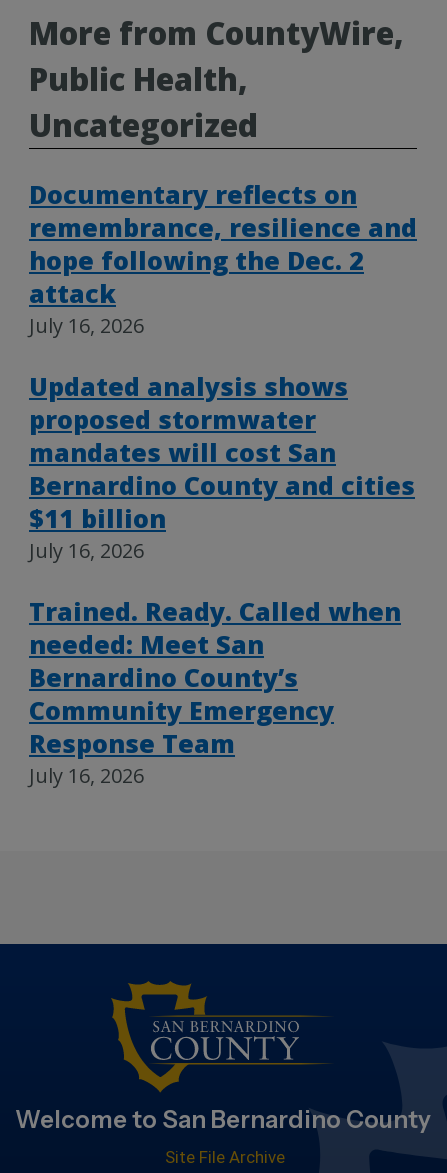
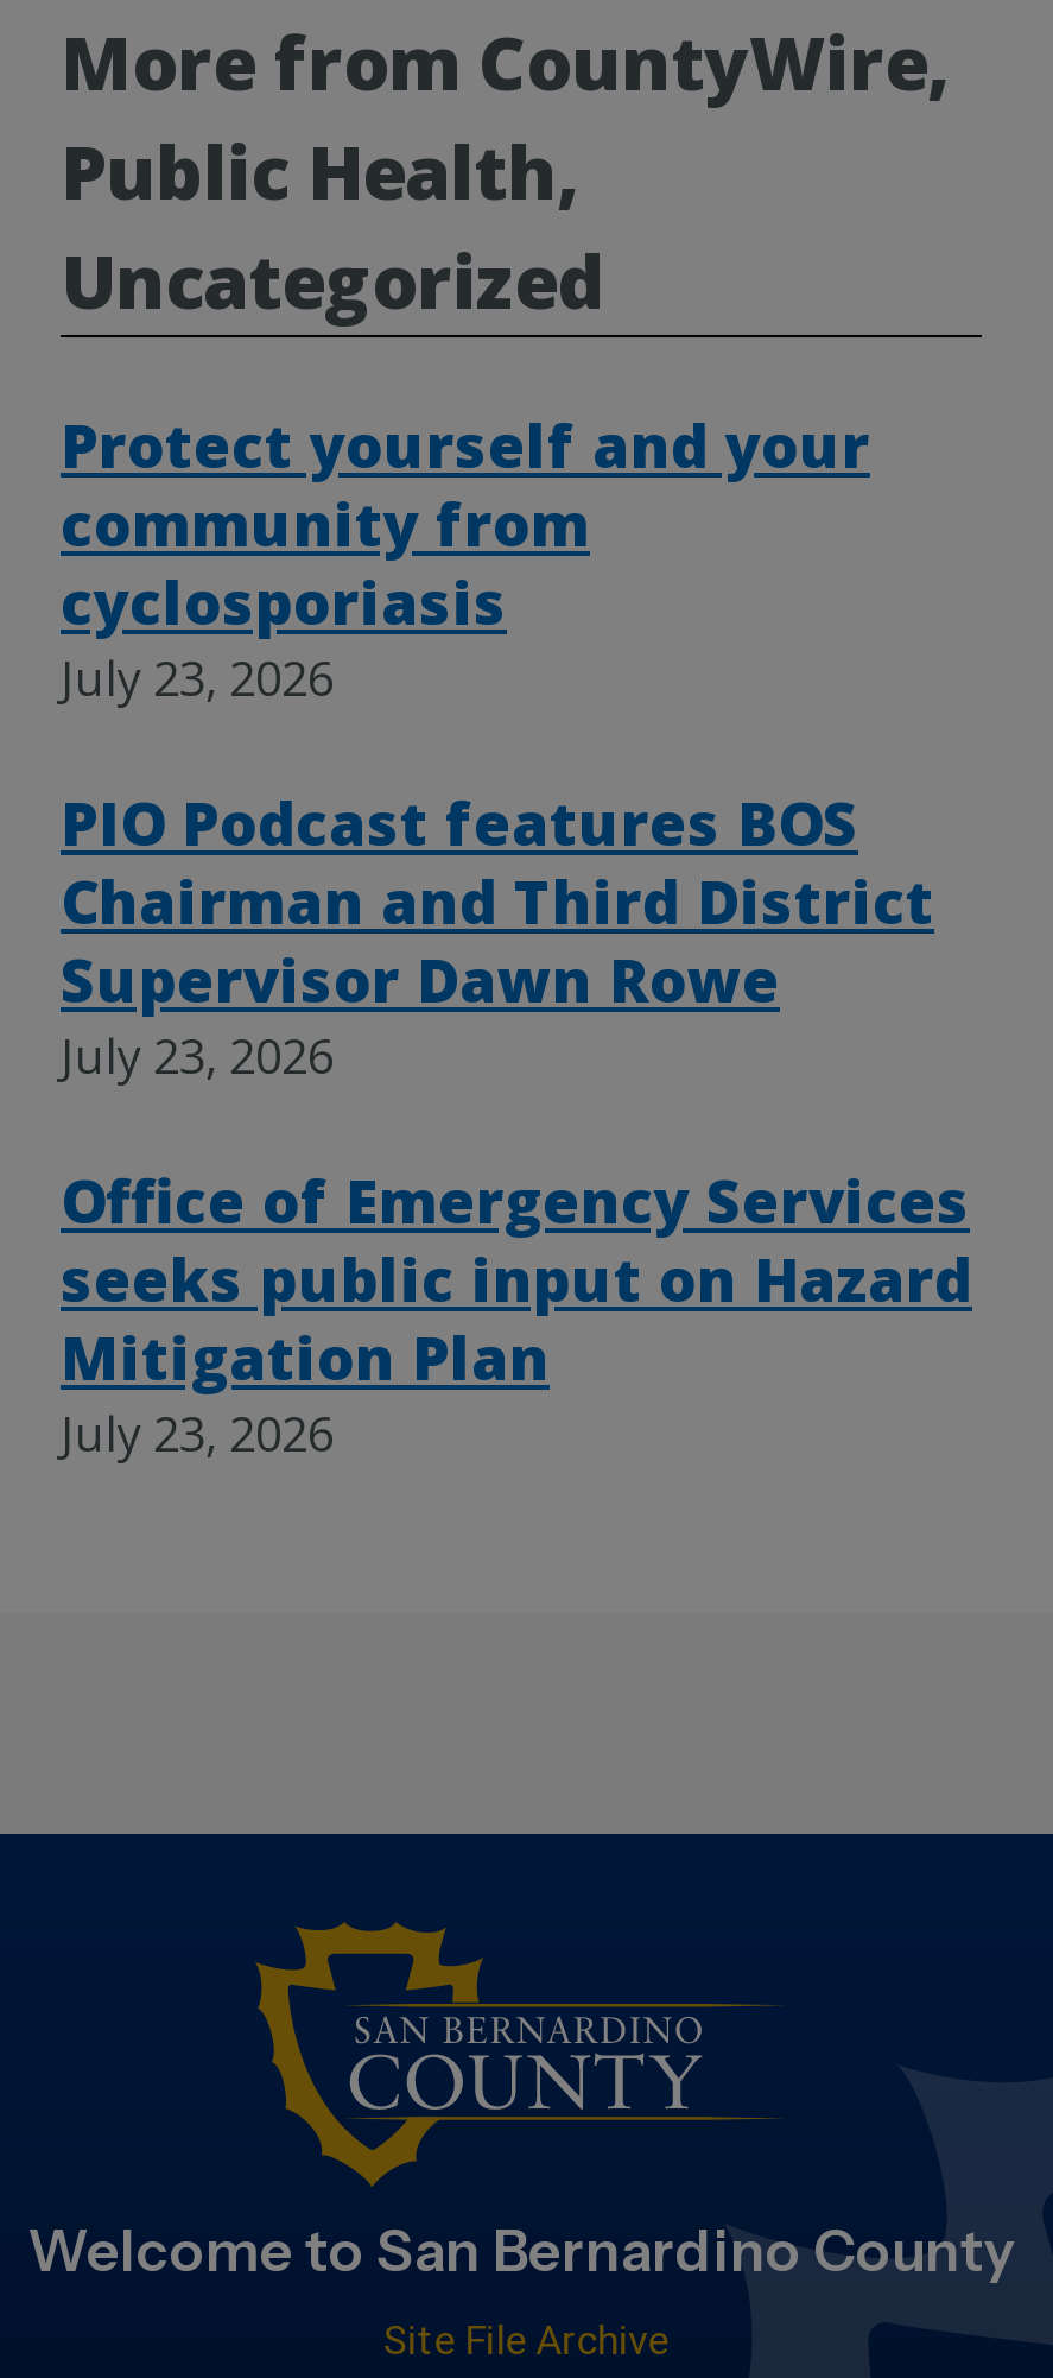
[29,177,417,339] Documentary reflects on | remembrance, resilience and | hope following the Dec. 2 | attack | July 16, 2026 -> [61,405,870,711] Protect yourself and your | community from | cyclosporiasis | July 23, 2026
[29,369,415,564] Updated analysis shows | proposed stormwater | mandates will cost San | Bernardino County and cities | $11 billion | July 16, 2026 -> [61,782,934,1089] PIO Podcast features BOS | Chairman and Third District | Supervisor Dawn Rowe | July 23, 2026
[29,594,401,789] Trained. Ready. Called when | needed: Meet San | Bernardino County’s | Community Emergency | Response Team | July 16, 2026 -> [61,1160,972,1466] Office of Emergency Services | seeks public input on Hazard | Mitigation Plan | July 23, 2026

